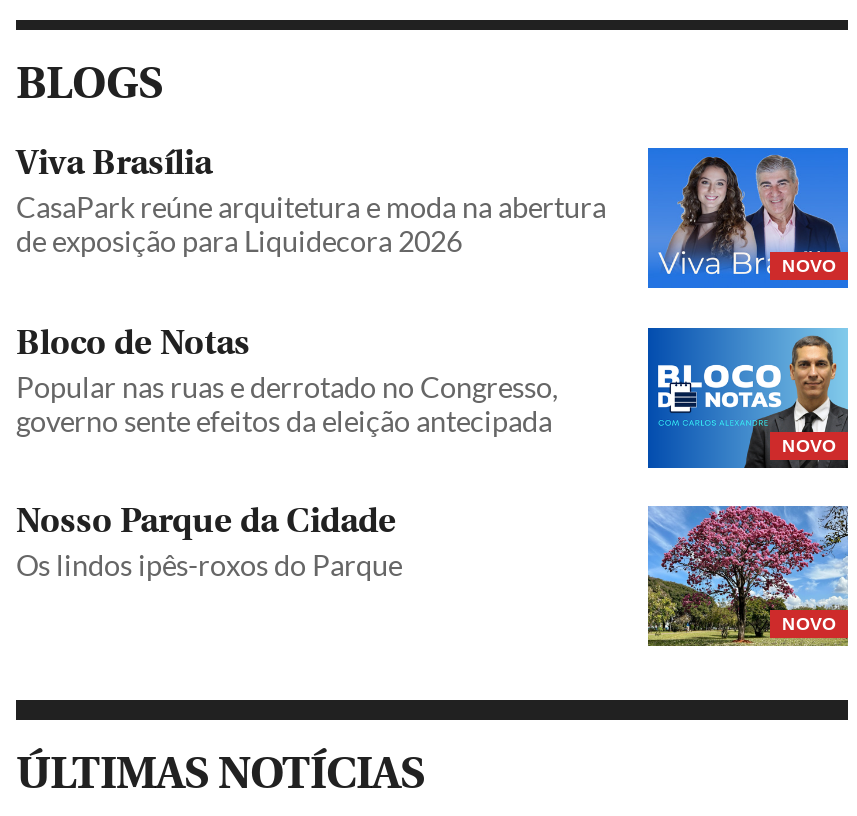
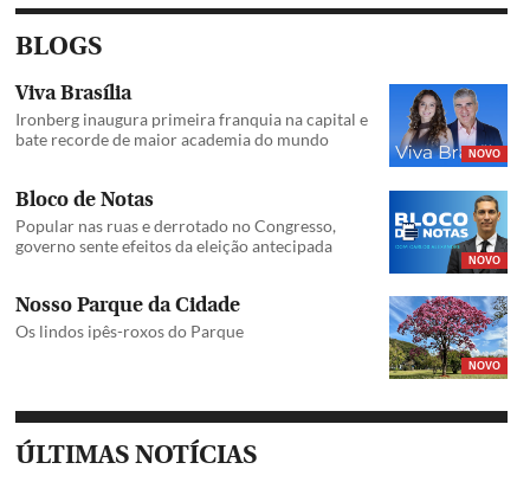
[16,191,606,259] CasaPark reúne arquitetura e moda na abertura | de exposição para Liquidecora 2026 -> [15,109,368,150] Ironberg inaugura primeira franquia na capital e | bate recorde de maior academia do mundo

